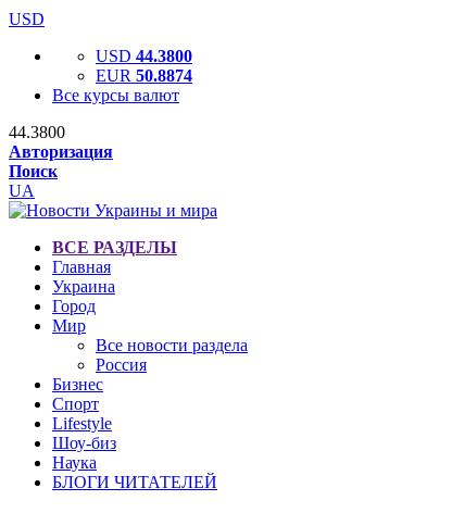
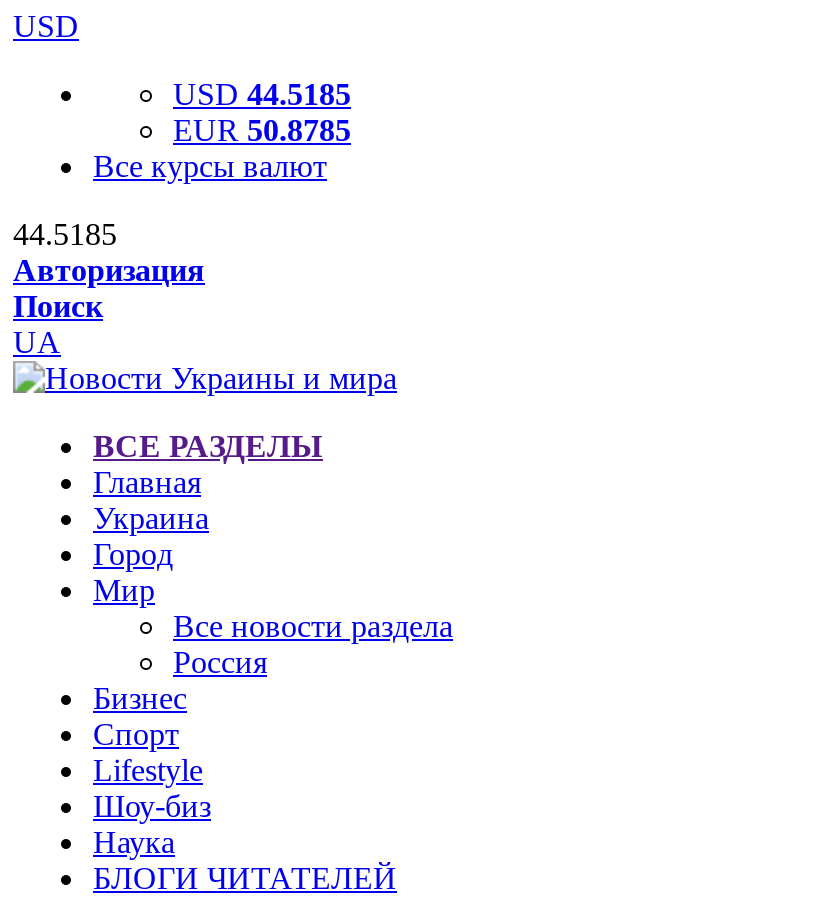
[96,47,192,65] USD 44.3800 -> [173,77,351,111] USD 44.5185
[96,66,192,85] EUR 50.8874 -> [173,113,351,147] EUR 50.8785
[9,123,65,141] 44.3800 -> [13,217,117,251] 44.5185

